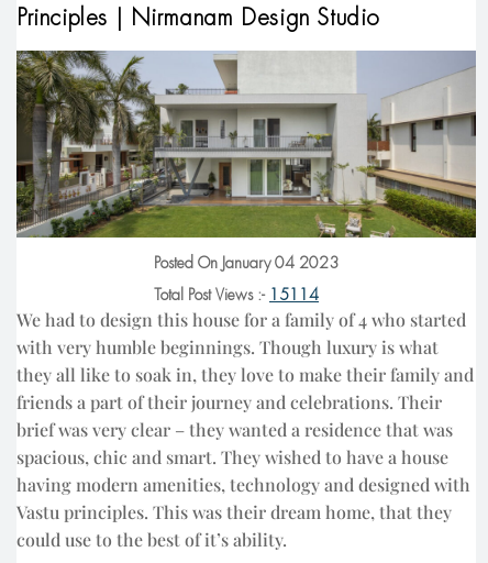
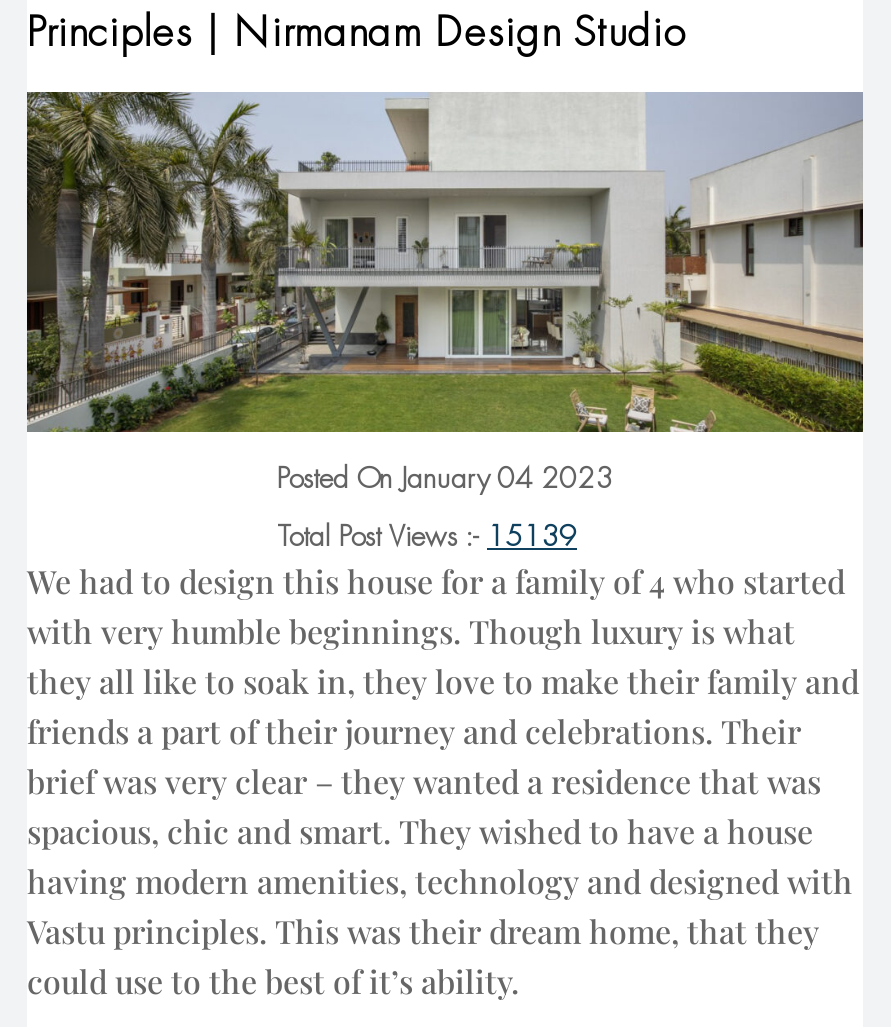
[154,285,319,305] Total Post Views :- 15114 -> [277,518,577,554] Total Post Views :- 15139

